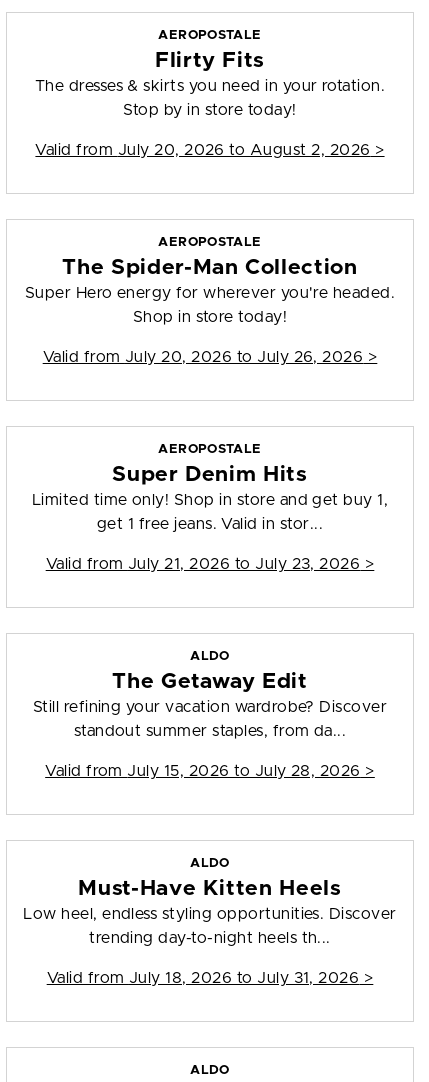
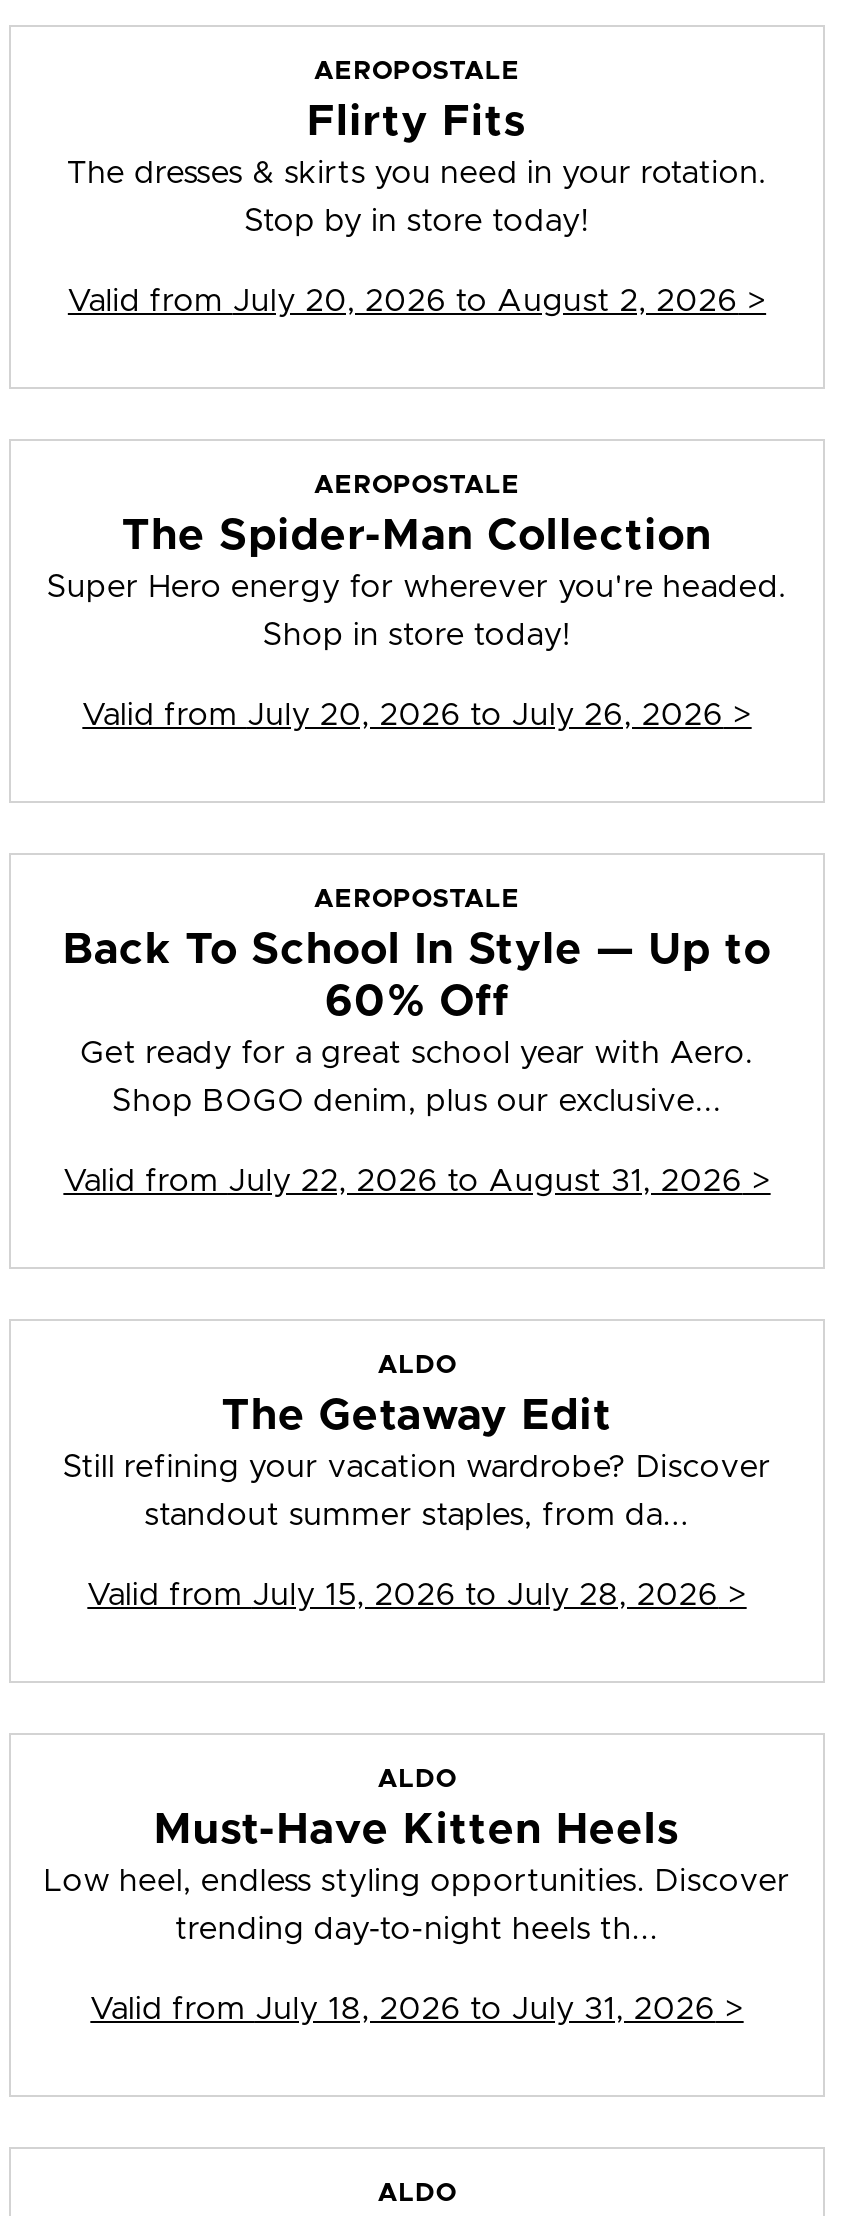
[32,464,388,508] Super Denim Hits | Limited time only! Shop in store and get buy 1, -> [63,929,771,1069] Back To School In Style — Up to | 60% Off | Get ready for a great school year with Aero.
[97,516,323,532] get 1 free jeans. Valid in stor... -> [112,1085,722,1117] Shop BOGO denim, plus our exclusive...
[46,556,374,572] Valid from July 21, 2026 to July 23, 2026 > -> [63,1165,771,1197] Valid from July 22, 2026 to August 31, 2026 >

